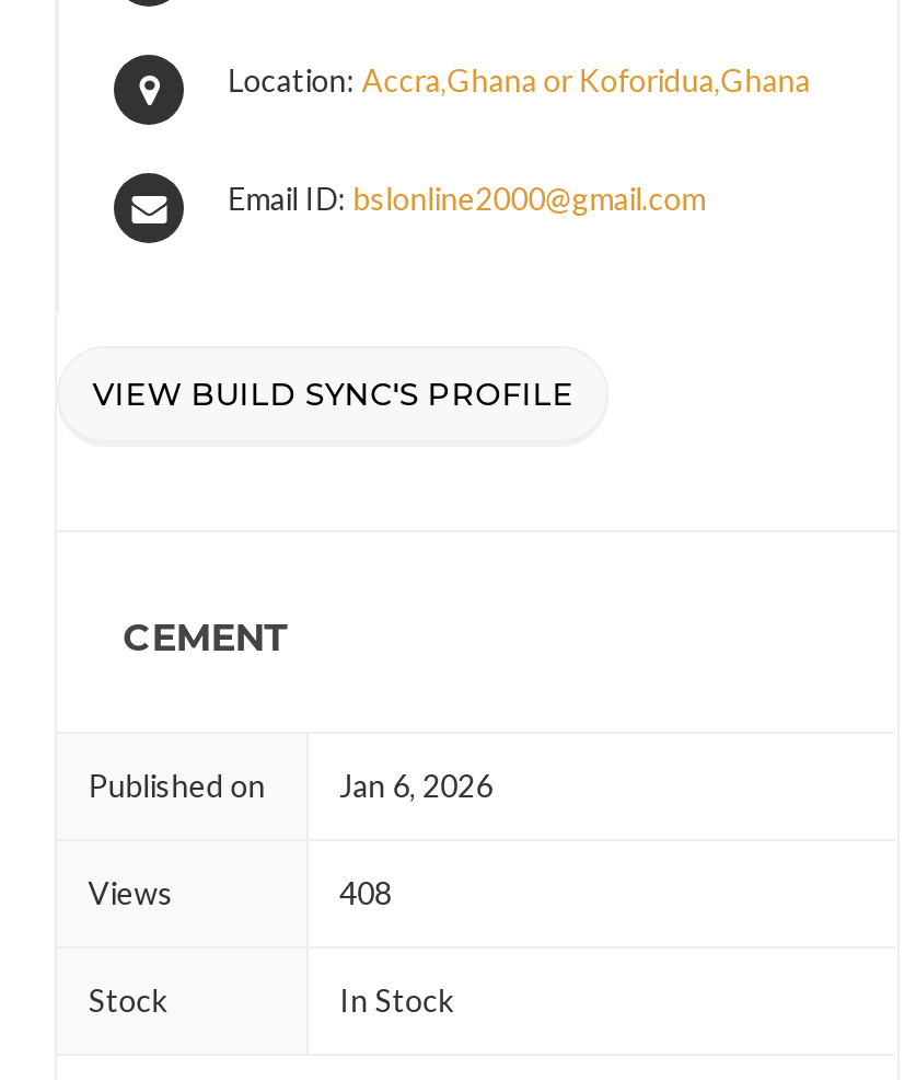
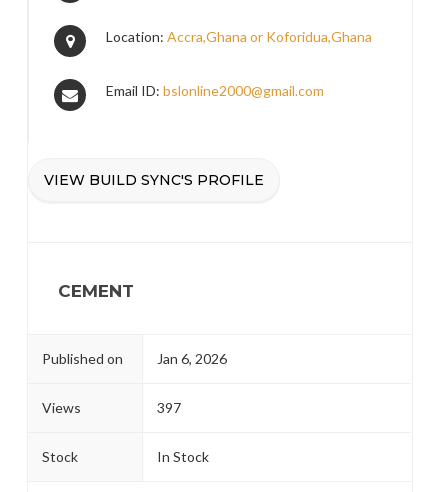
[339,873,392,911] 408 -> [157,399,181,416] 397

